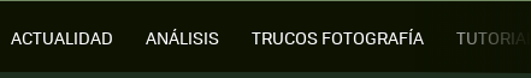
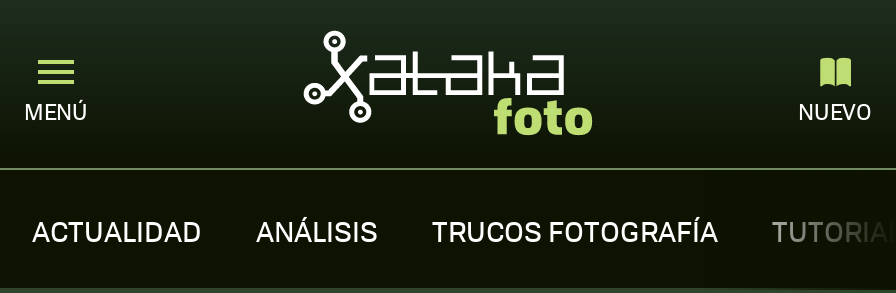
none -> [6,10,890,166] [image] | MENÚ | NUEVO

